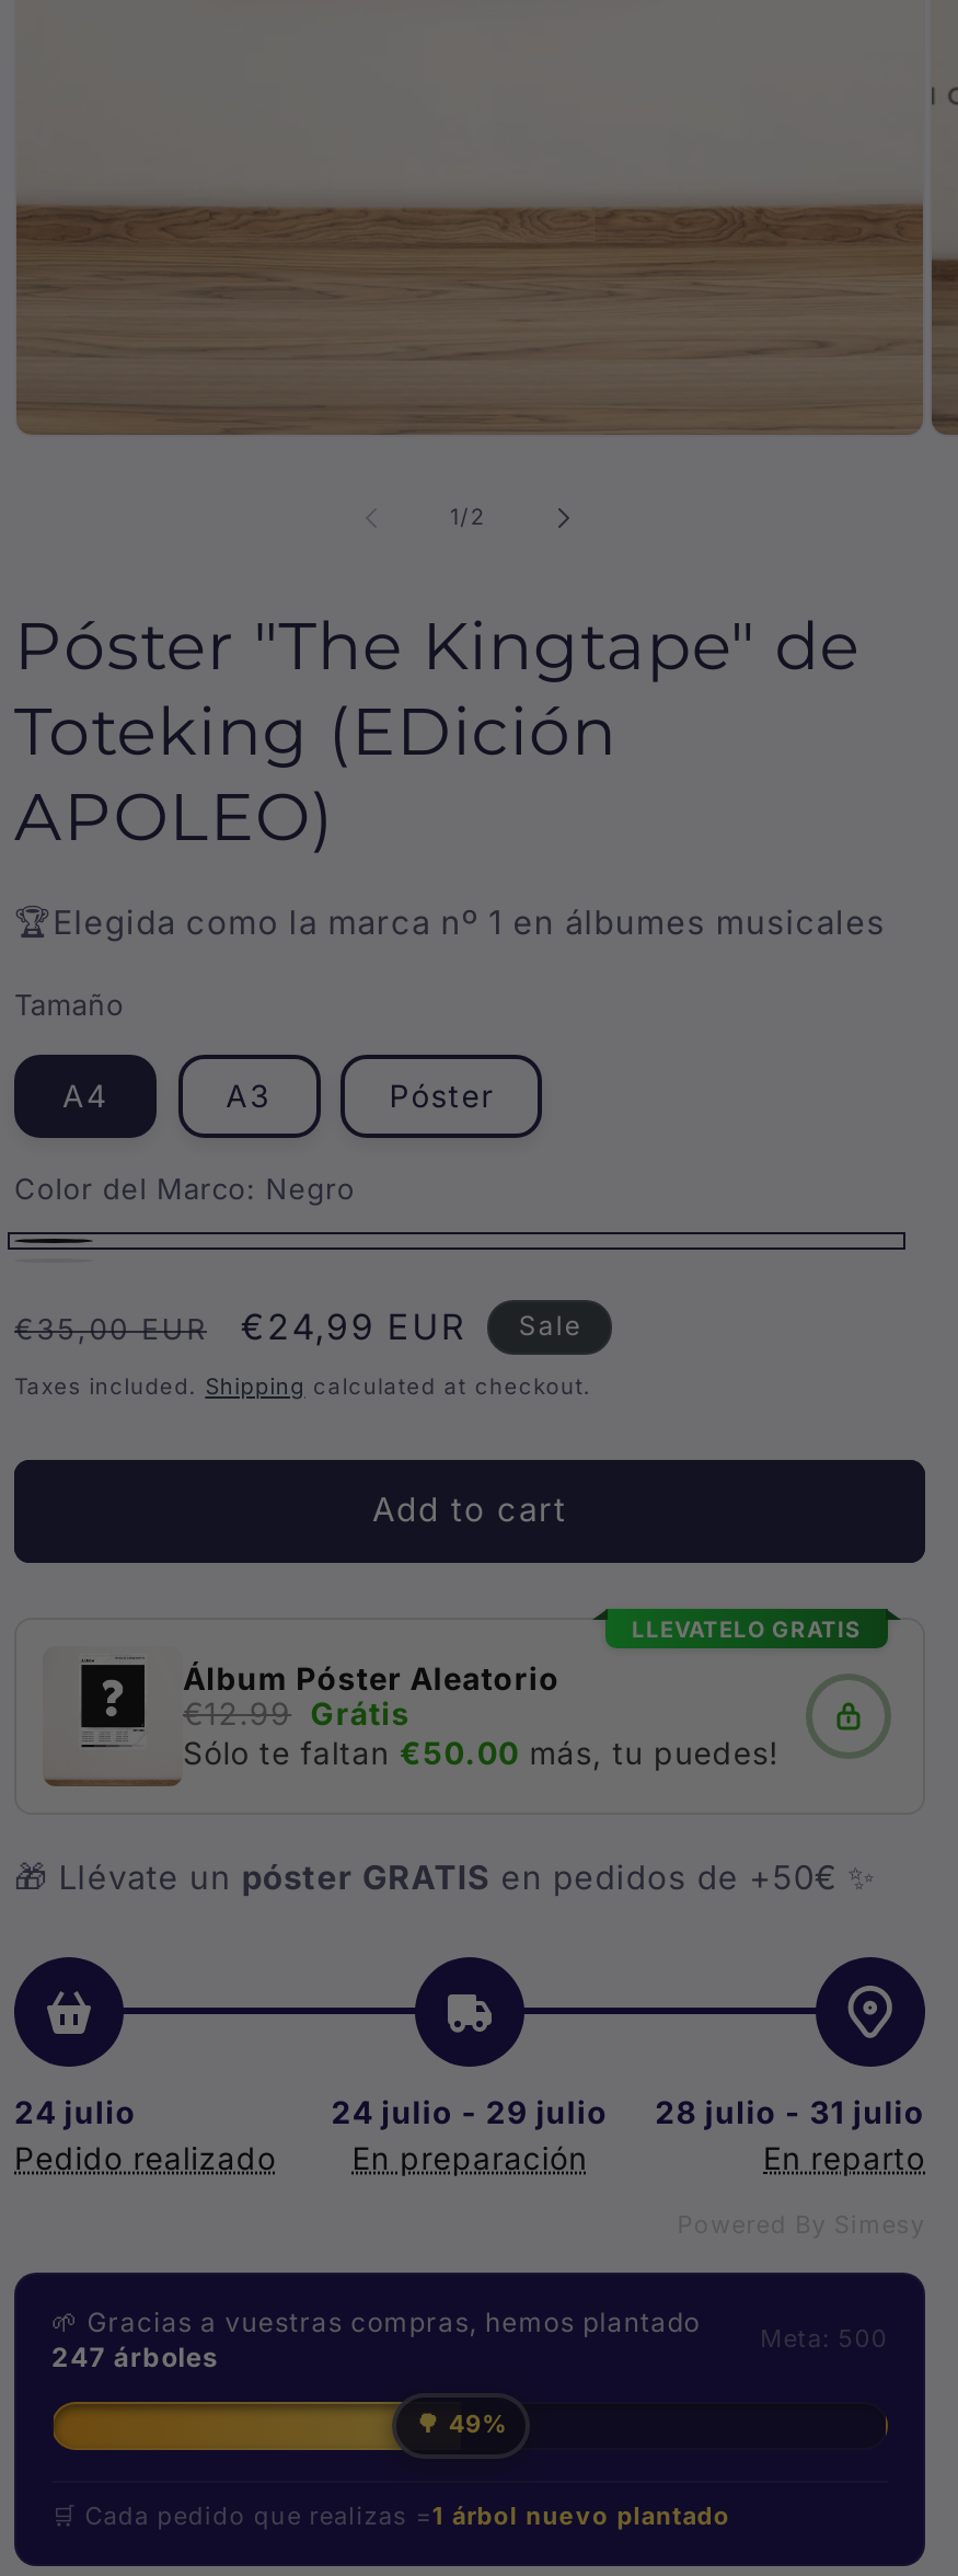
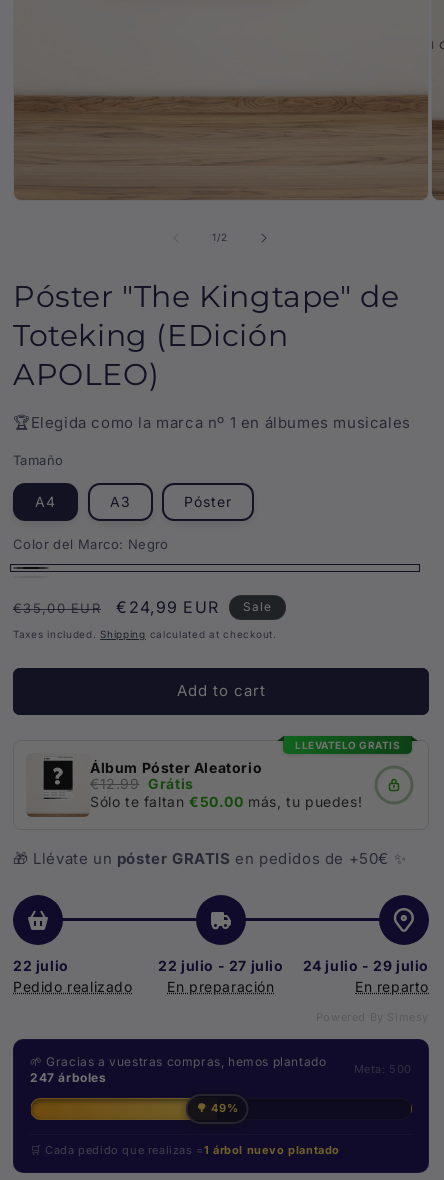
[14,2093,136,2130] 24 julio -> [13,956,69,973] 22 julio
[331,2093,608,2130] 24 julio - 29 julio -> [158,956,284,973] 22 julio - 27 julio
[655,2093,925,2130] 28 julio - 31 julio -> [303,956,429,973] 24 julio - 29 julio

